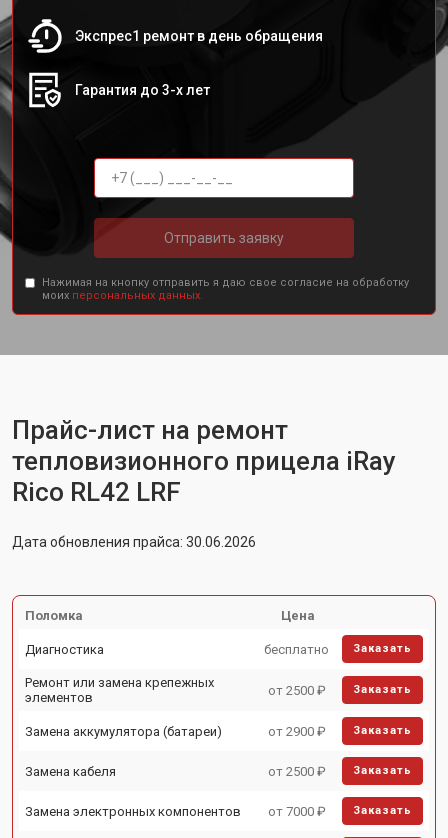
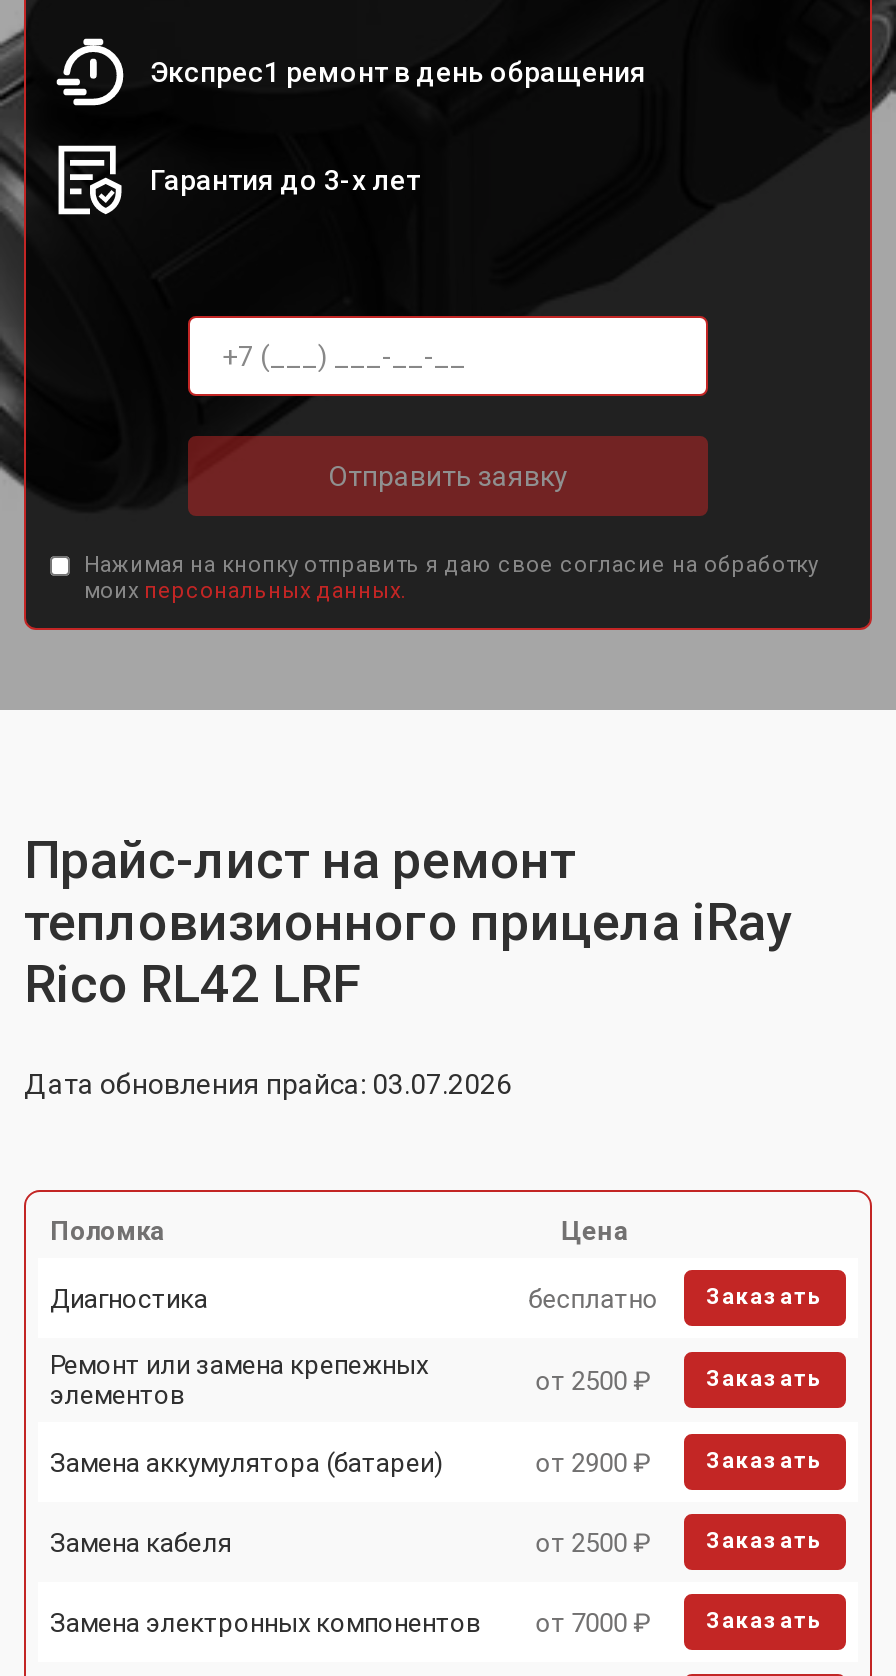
[12,534,256,550] Дата обновления прайса: 30.06.2026 -> [24,1068,512,1100] Дата обновления прайса: 03.07.2026

